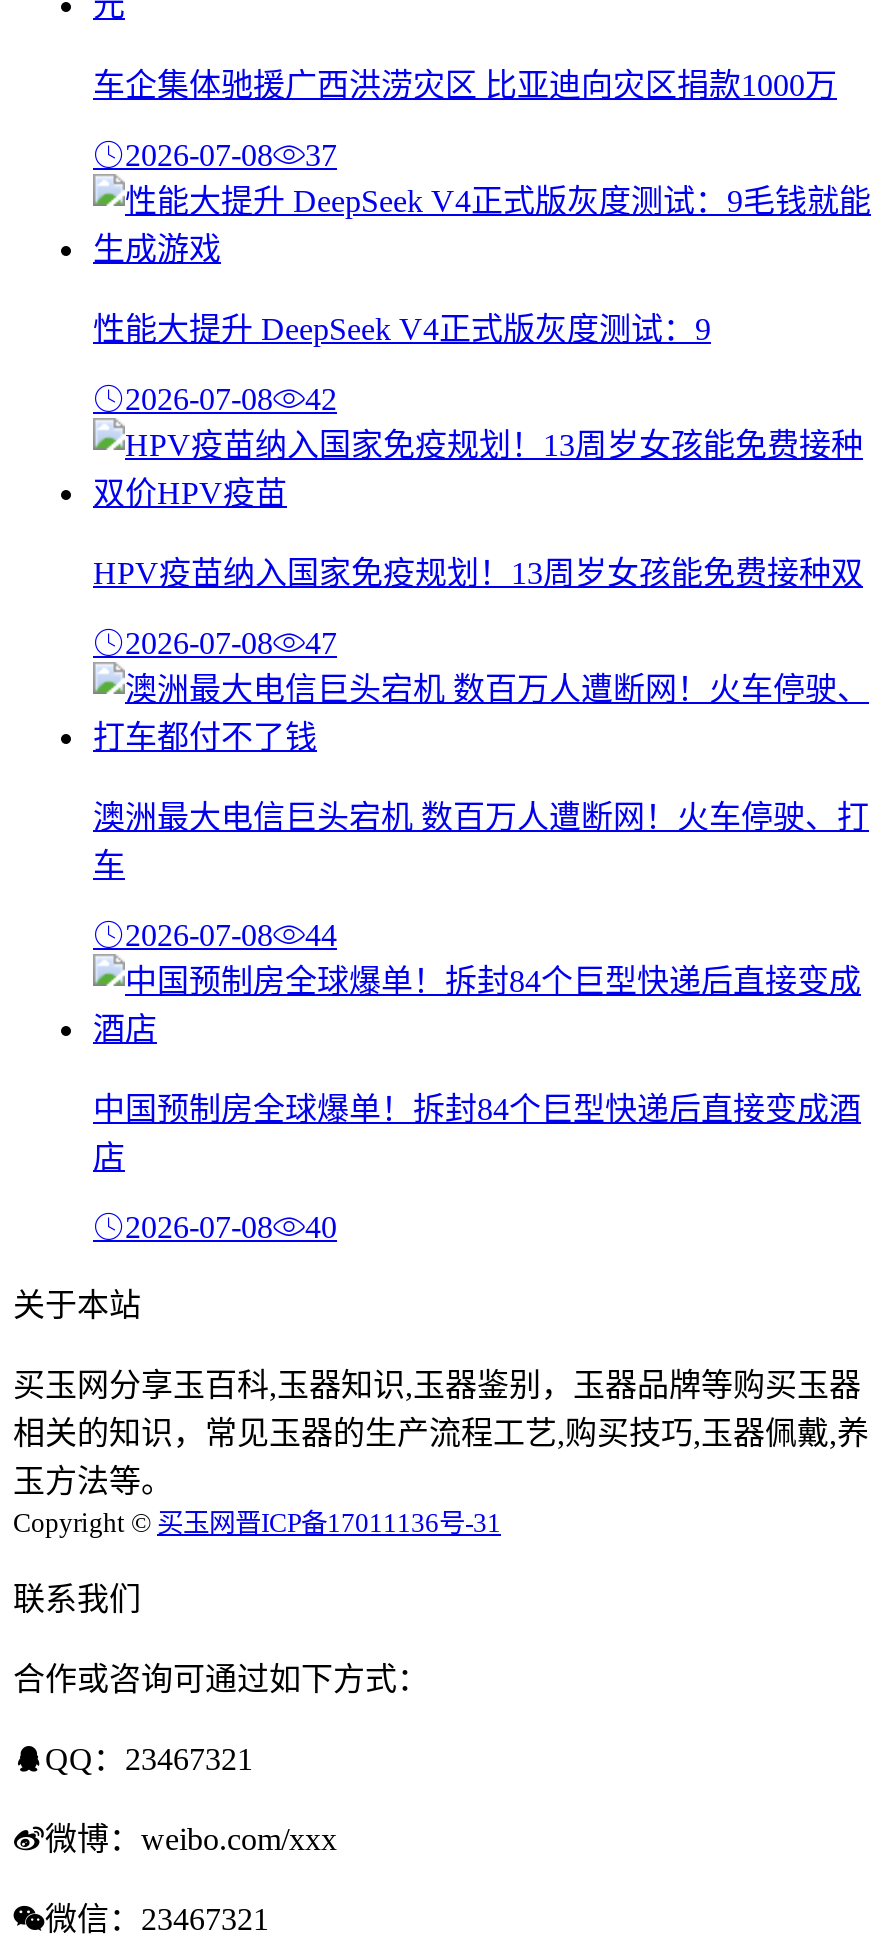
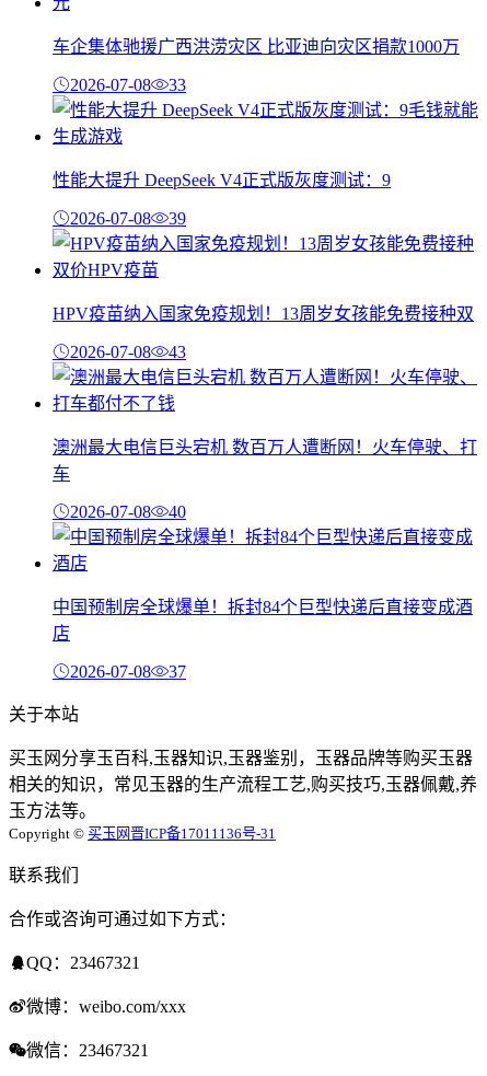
[125,138,337,172] 2026-07-08 37 -> [70,75,186,94] 2026-07-08 33
[125,382,337,416] 2026-07-08 42 -> [70,209,186,227] 2026-07-08 39
[125,626,337,660] 2026-07-08 47 -> [70,342,186,361] 2026-07-08 43
[125,918,337,952] 2026-07-08 44 -> [70,502,186,521] 2026-07-08 40
[125,1210,337,1244] 2026-07-08 40 -> [70,662,186,681] 2026-07-08 37

